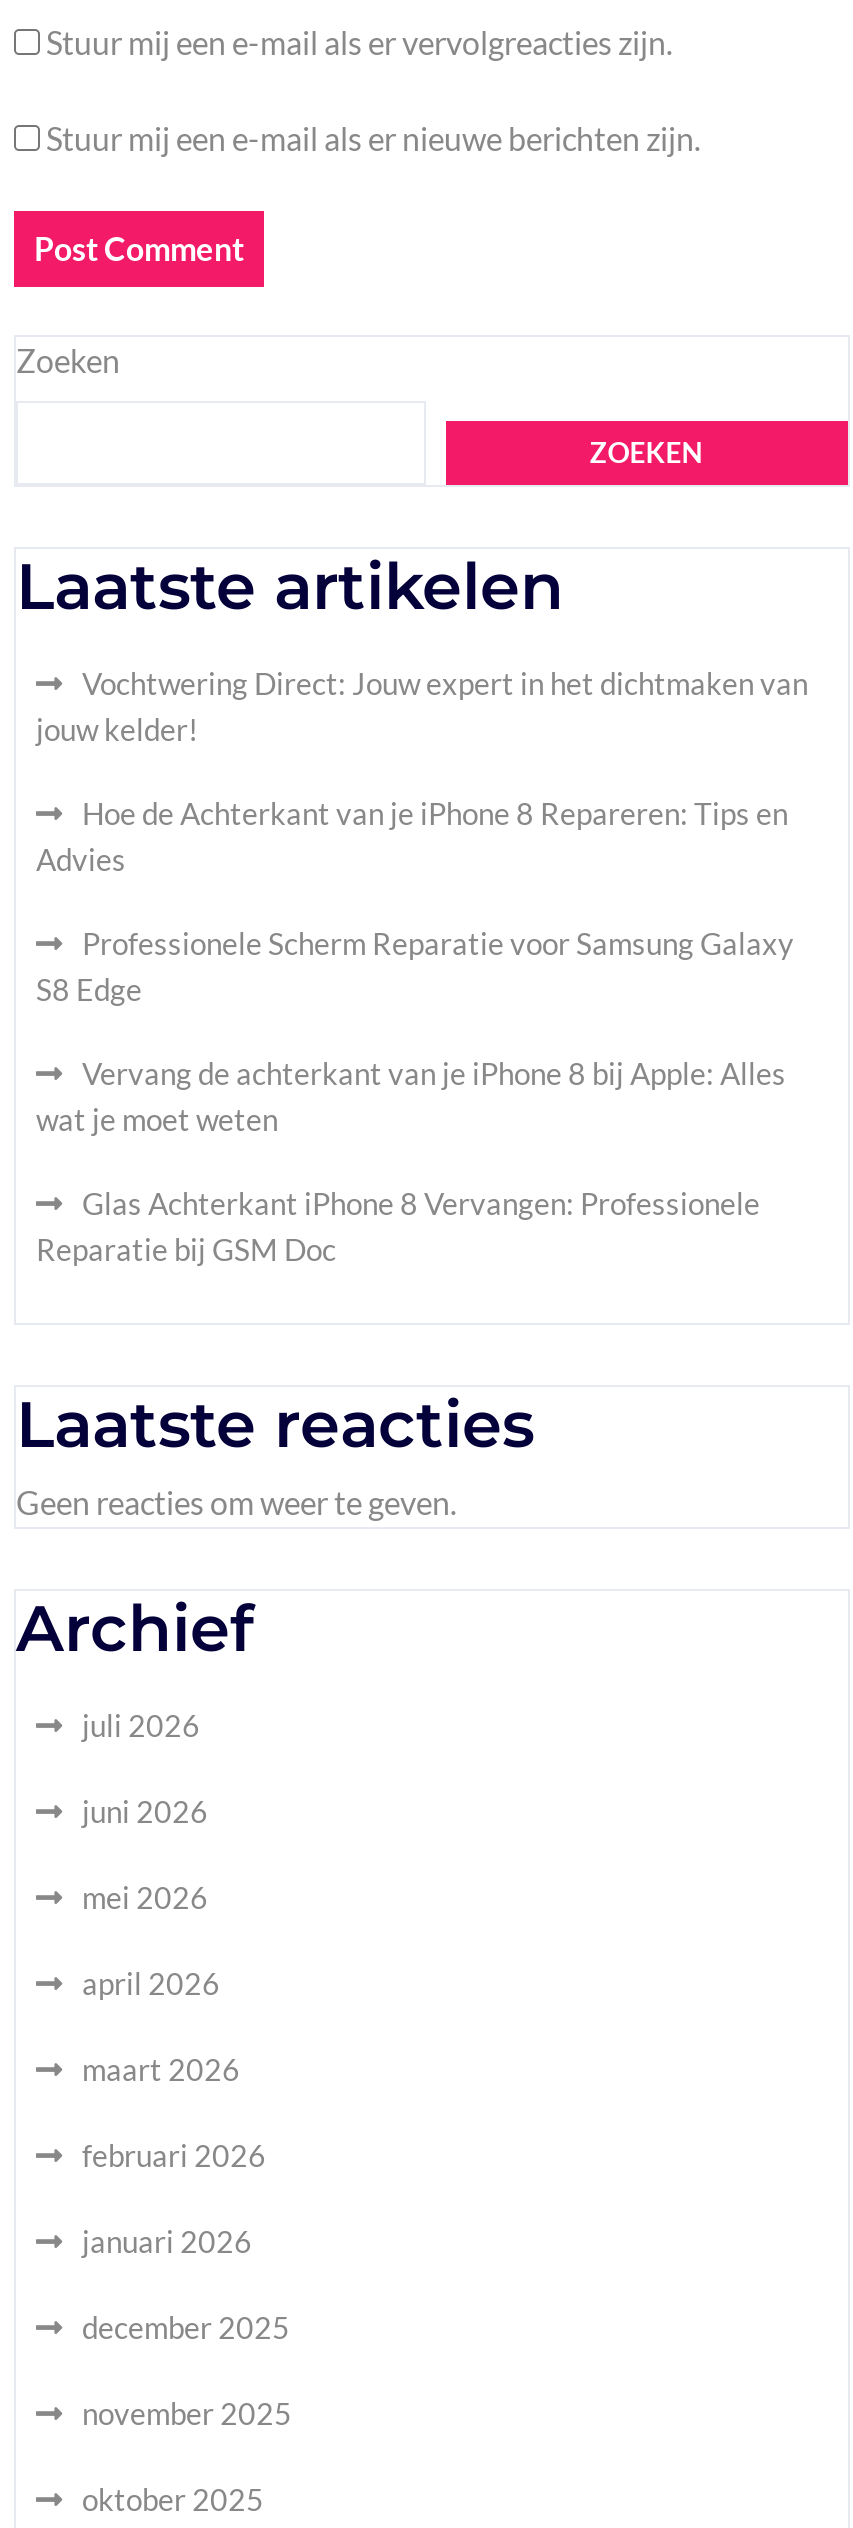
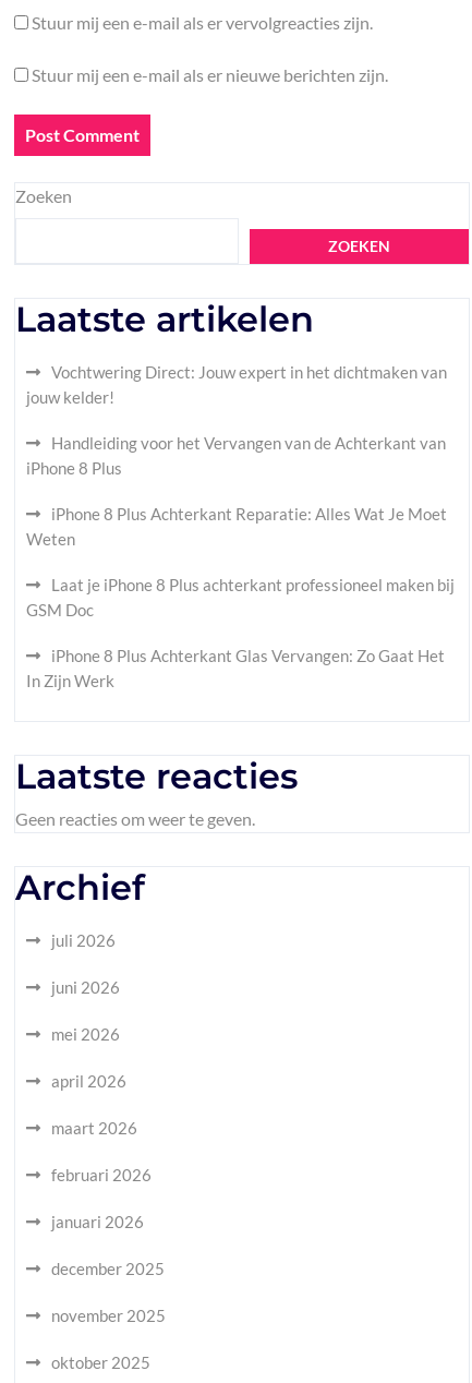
[36,795,788,877] Hoe de Achterkant van je iPhone 8 Repareren: Tips en | Advies -> [26,433,446,478] Handleiding voor het Vervangen van de Achterkant van | iPhone 8 Plus
[36,925,794,1007] Professionele Scherm Reparatie voor Samsung Galaxy | S8 Edge -> [26,504,447,549] iPhone 8 Plus Achterkant Reparatie: Alles Wat Je Moet | Weten
[36,1055,786,1137] Vervang de achterkant van je iPhone 8 bij Apple: Alles | wat je moet weten -> [26,575,455,620] Laat je iPhone 8 Plus achterkant professioneel maken bij | GSM Doc
[36,1185,760,1267] Glas Achterkant iPhone 8 Vervangen: Professionele | Reparatie bij GSM Doc -> [26,646,445,691] iPhone 8 Plus Achterkant Glas Vervangen: Zo Gaat Het | In Zijn Werk

